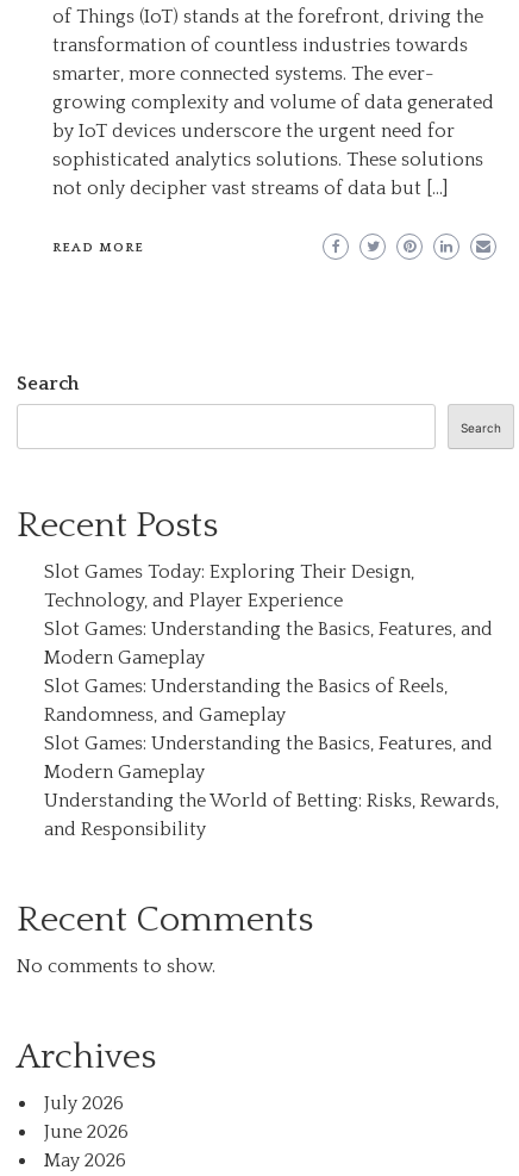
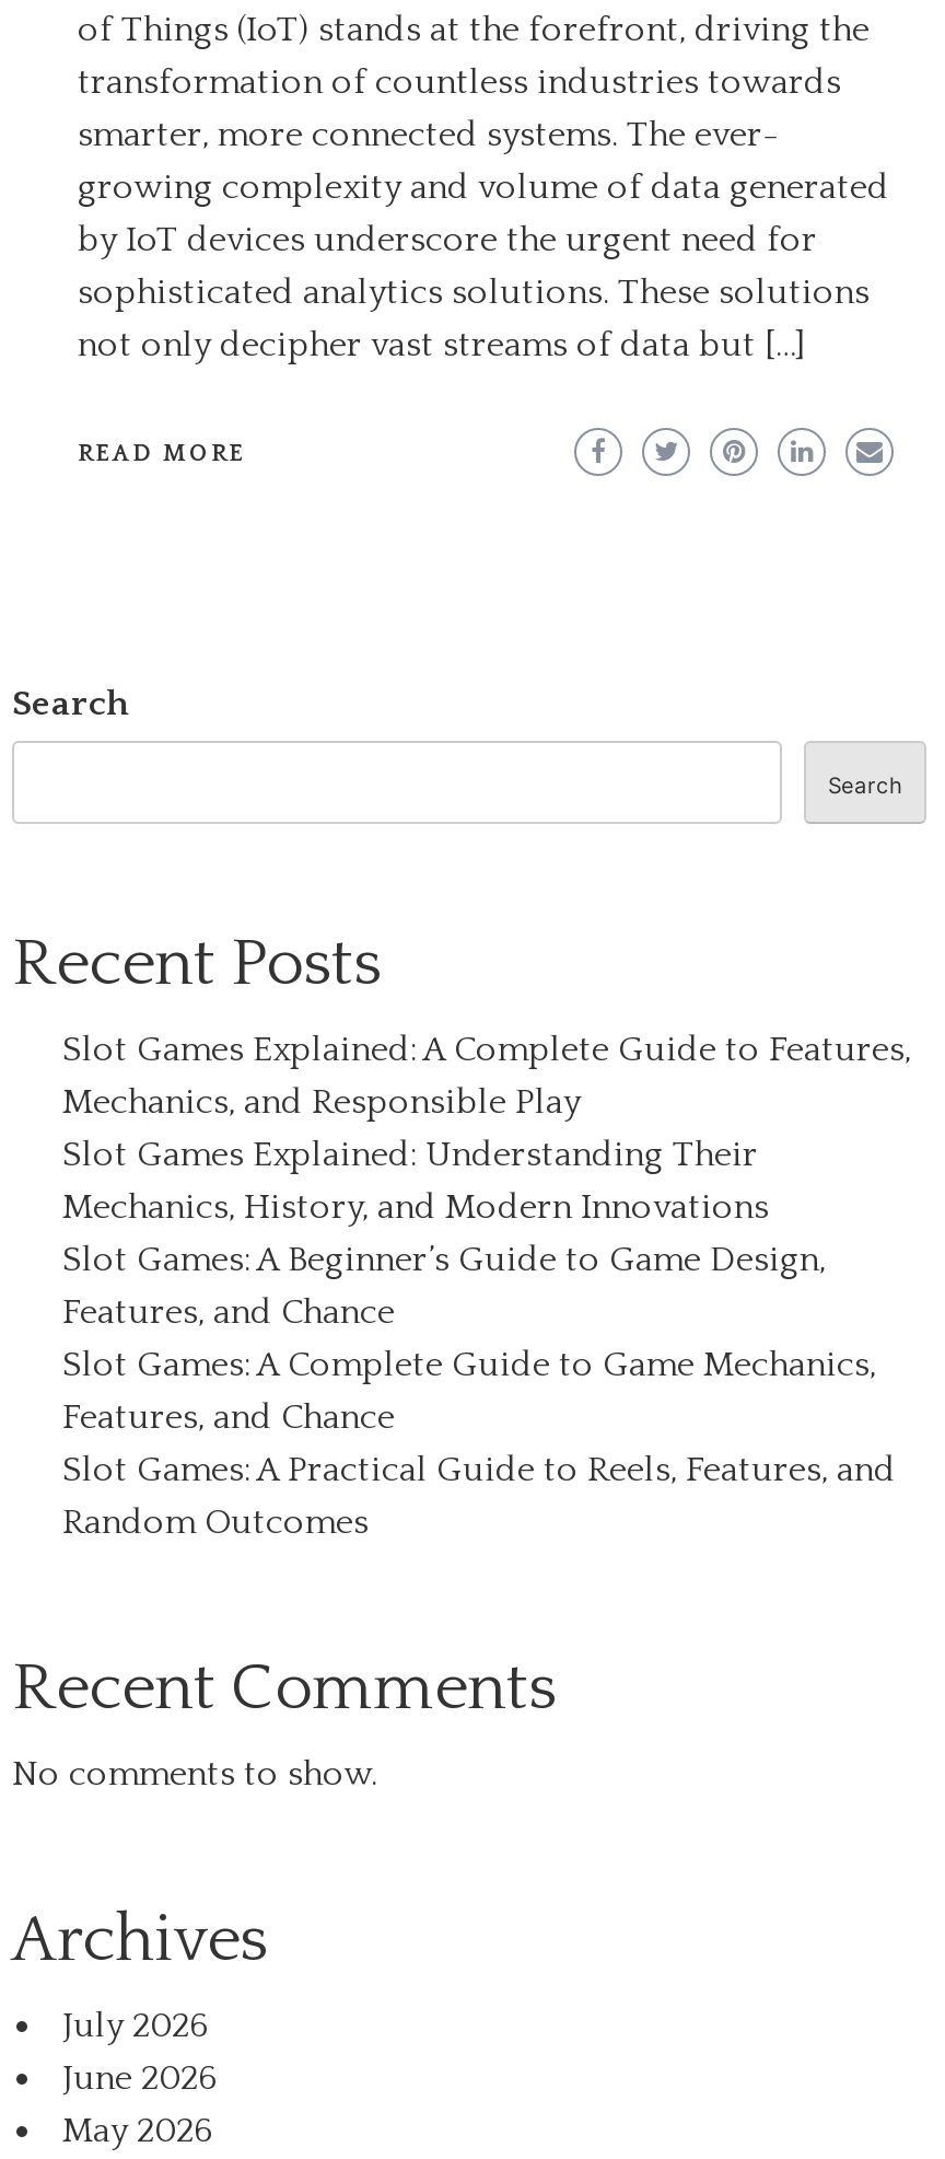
[44,561,499,840] Slot Games Today: Exploring Their Design, | Technology, and Player Experience | Slot Games: Understanding the Basics, Features, and | Modern Gameplay | Slot Games: Understanding the Basics of Reels, | Randomness, and Gameplay | Slot Games: Understanding the Basics, Features, and | Modern Gameplay | Understanding the World of Betting: Risks, Rewards, | and Responsibility -> [62,1030,911,1542] Slot Games Explained: A Complete Guide to Features, | Mechanics, and Responsible Play | Slot Games Explained: Understanding Their | Mechanics, History, and Modern Innovations | Slot Games: A Beginner’s Guide to Game Design, | Features, and Chance | Slot Games: A Complete Guide to Game Mechanics, | Features, and Chance | Slot Games: A Practical Guide to Reels, Features, and | Random Outcomes

